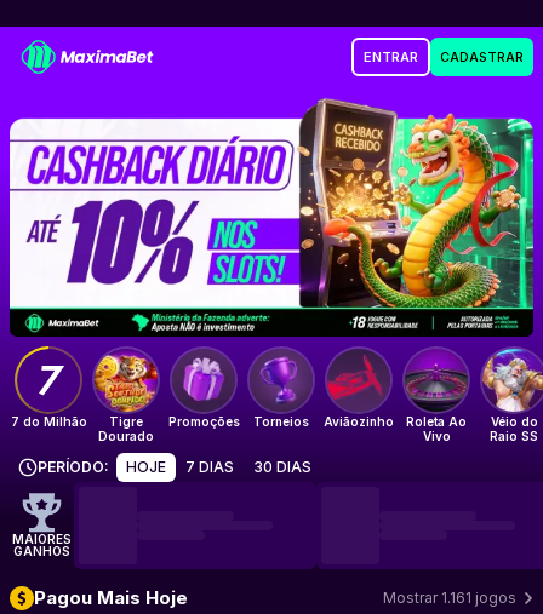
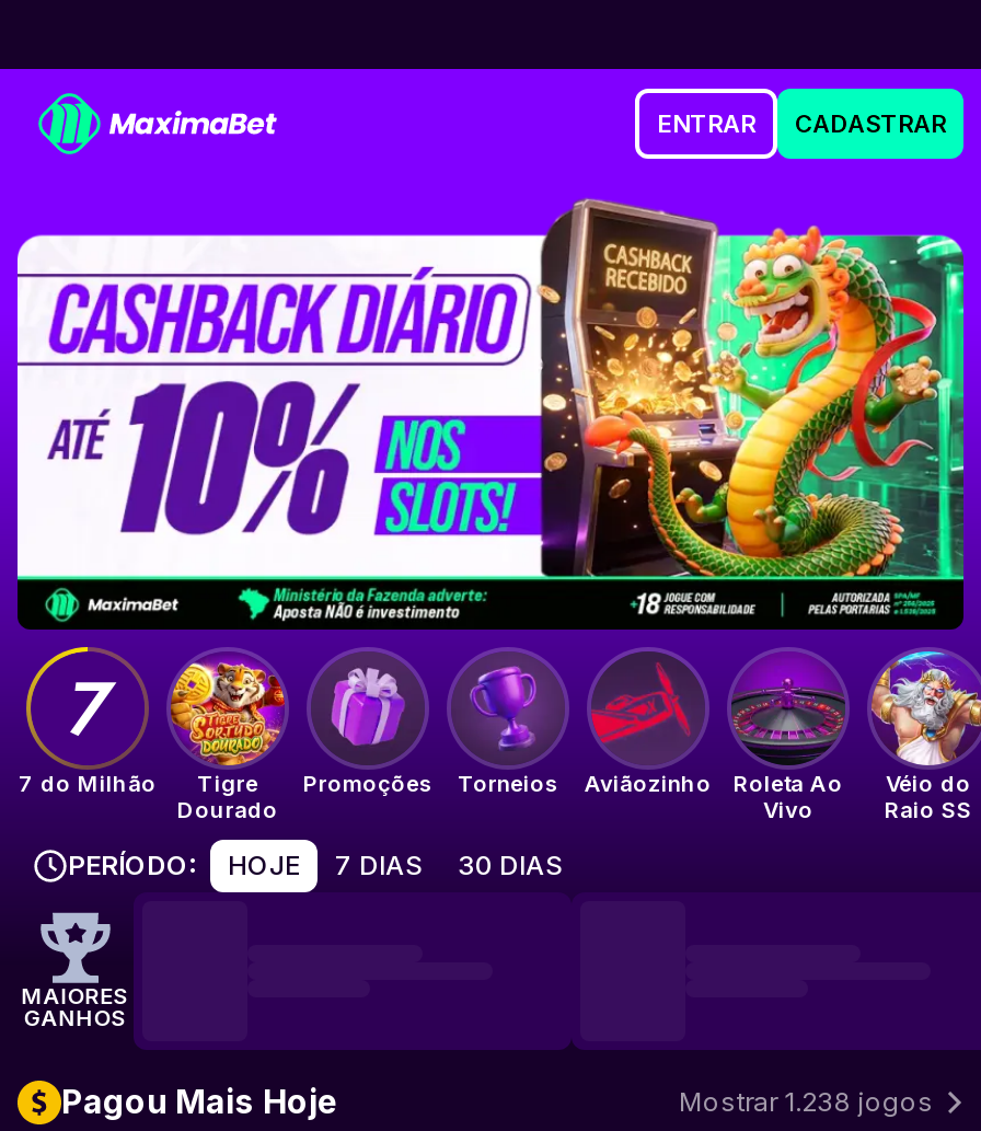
[383,588,516,606] Mostrar 1.161 jogos -> [679,1084,933,1117] Mostrar 1.238 jogos

